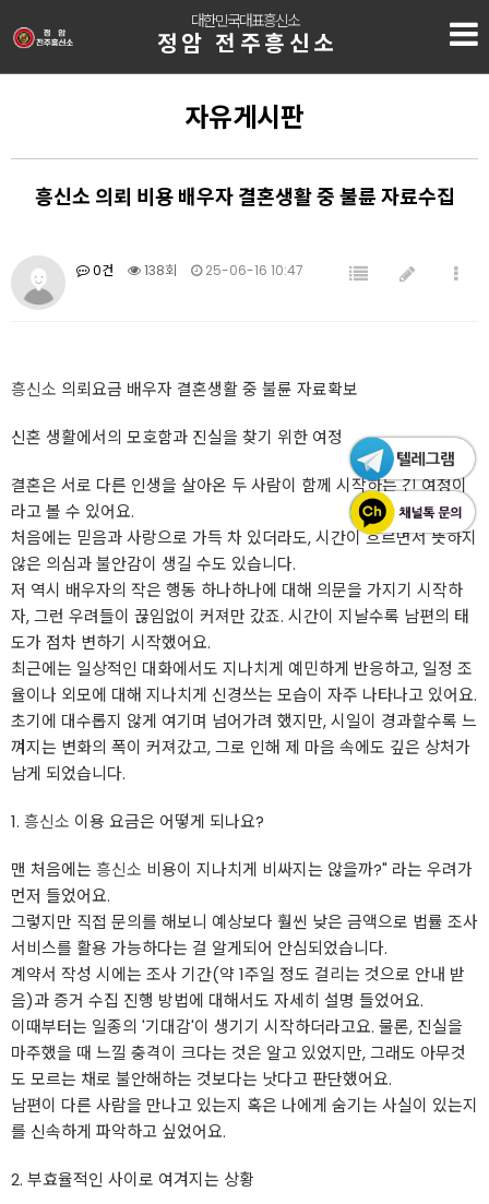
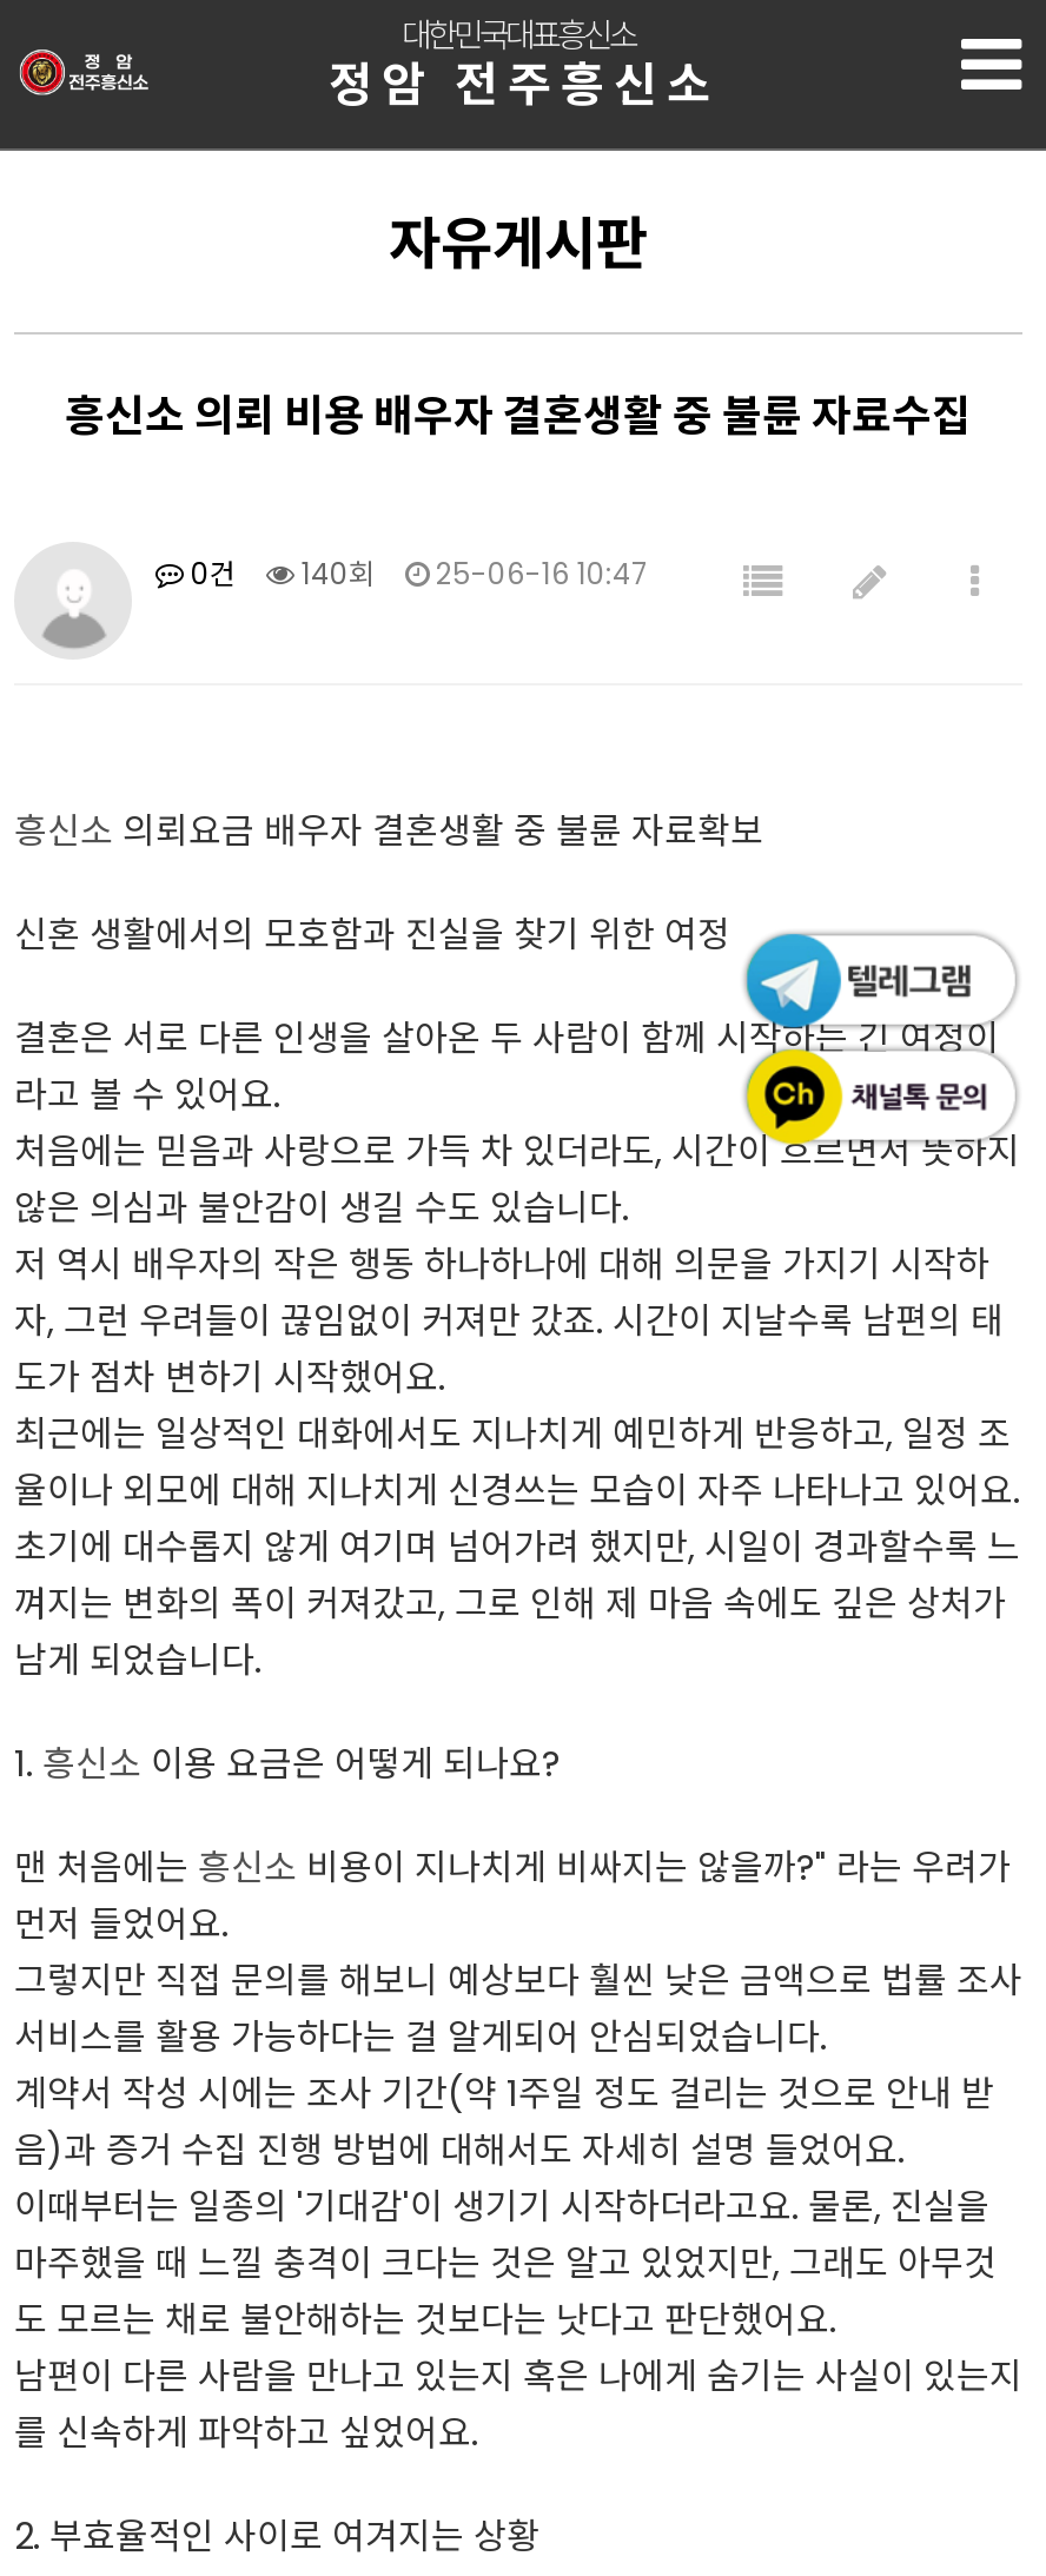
[90,261,303,279] 0건 138회 25-06-16 10:47 -> [184,554,648,594] 0건 140회 25-06-16 10:47

